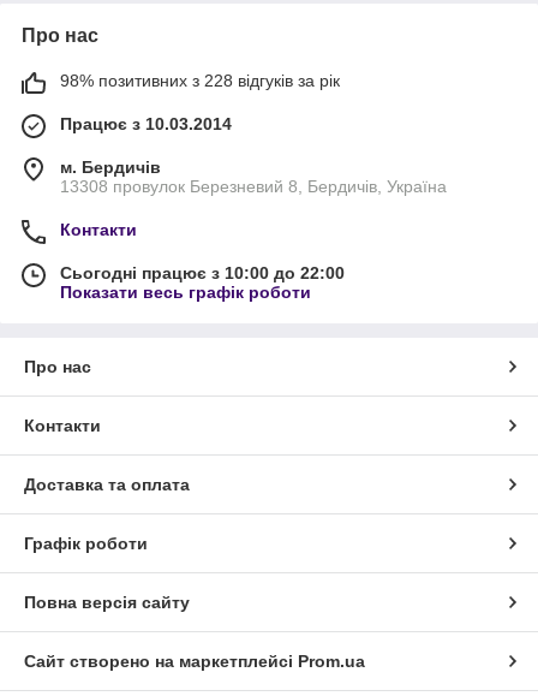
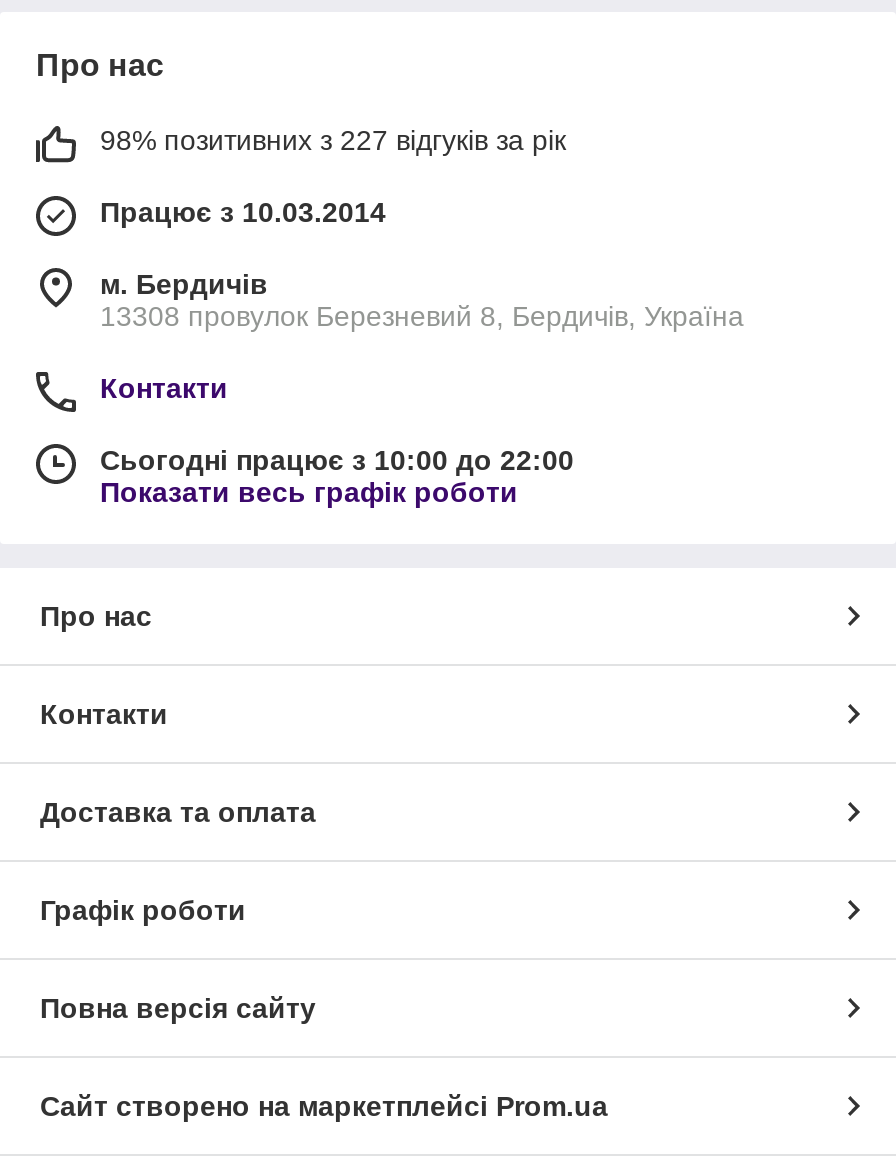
[60,71,340,90] 98% позитивних з 228 відгуків за рік -> [100,124,566,156] 98% позитивних з 227 відгуків за рік

